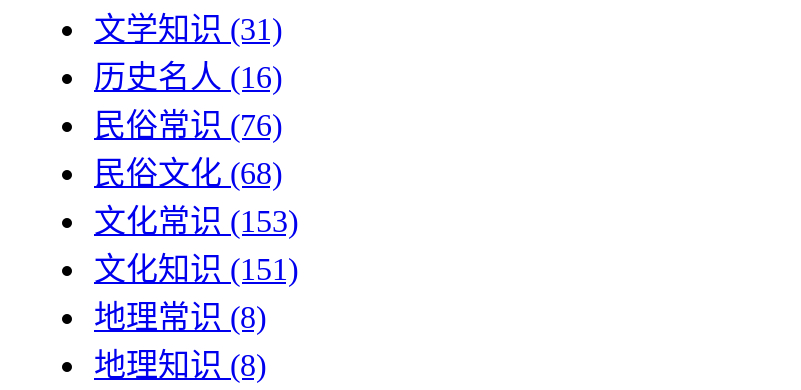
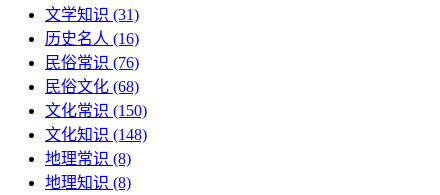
[94,203,298,237] 文化常识(153) -> [45,102,147,119] 文化常识(150)
[94,251,298,285] 文化知识(151) -> [45,126,147,143] 文化知识(148)

